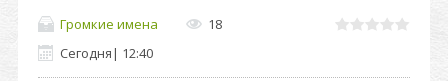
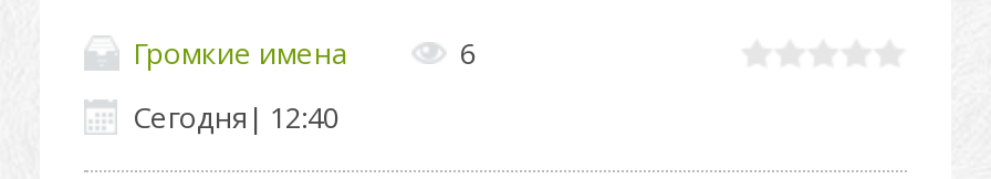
[208,14,222,32] 18 -> [460,32,476,72] 6

